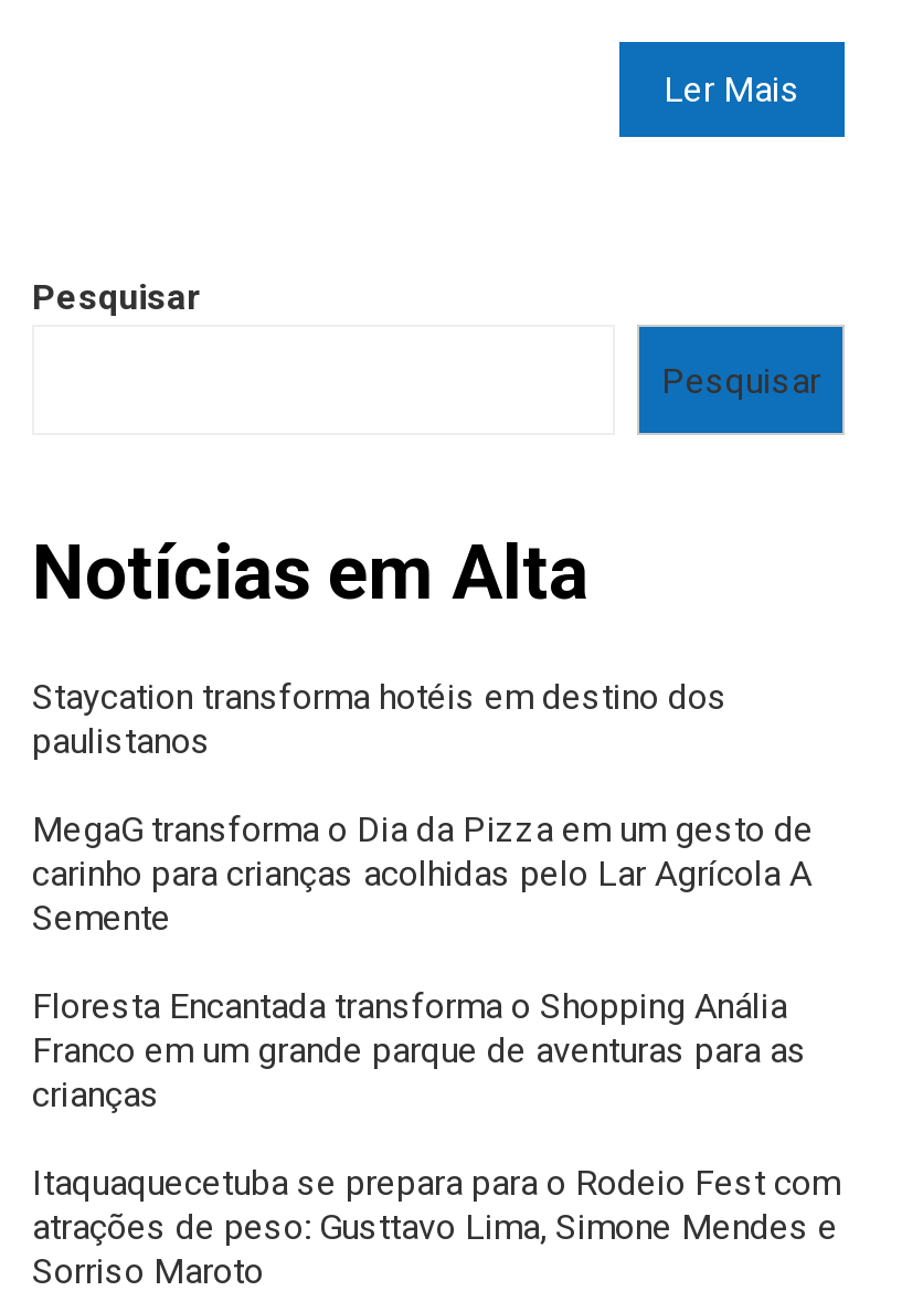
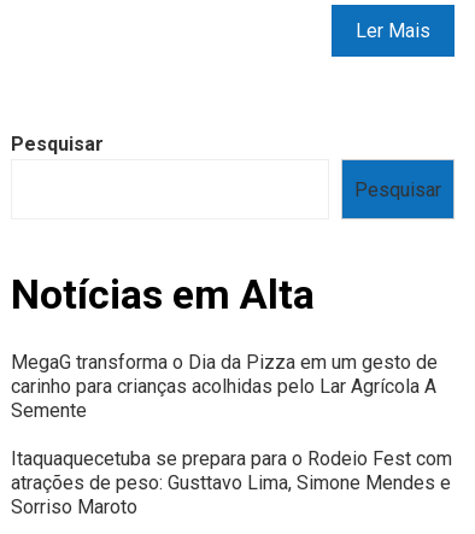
[32,677,728,763] Staycation transforma hotéis em destino dos | paulistanos -> none
[32,986,807,1116] Floresta Encantada transforma o Shopping Anália | Franco em um grande parque de aventuras para as | crianças -> none

